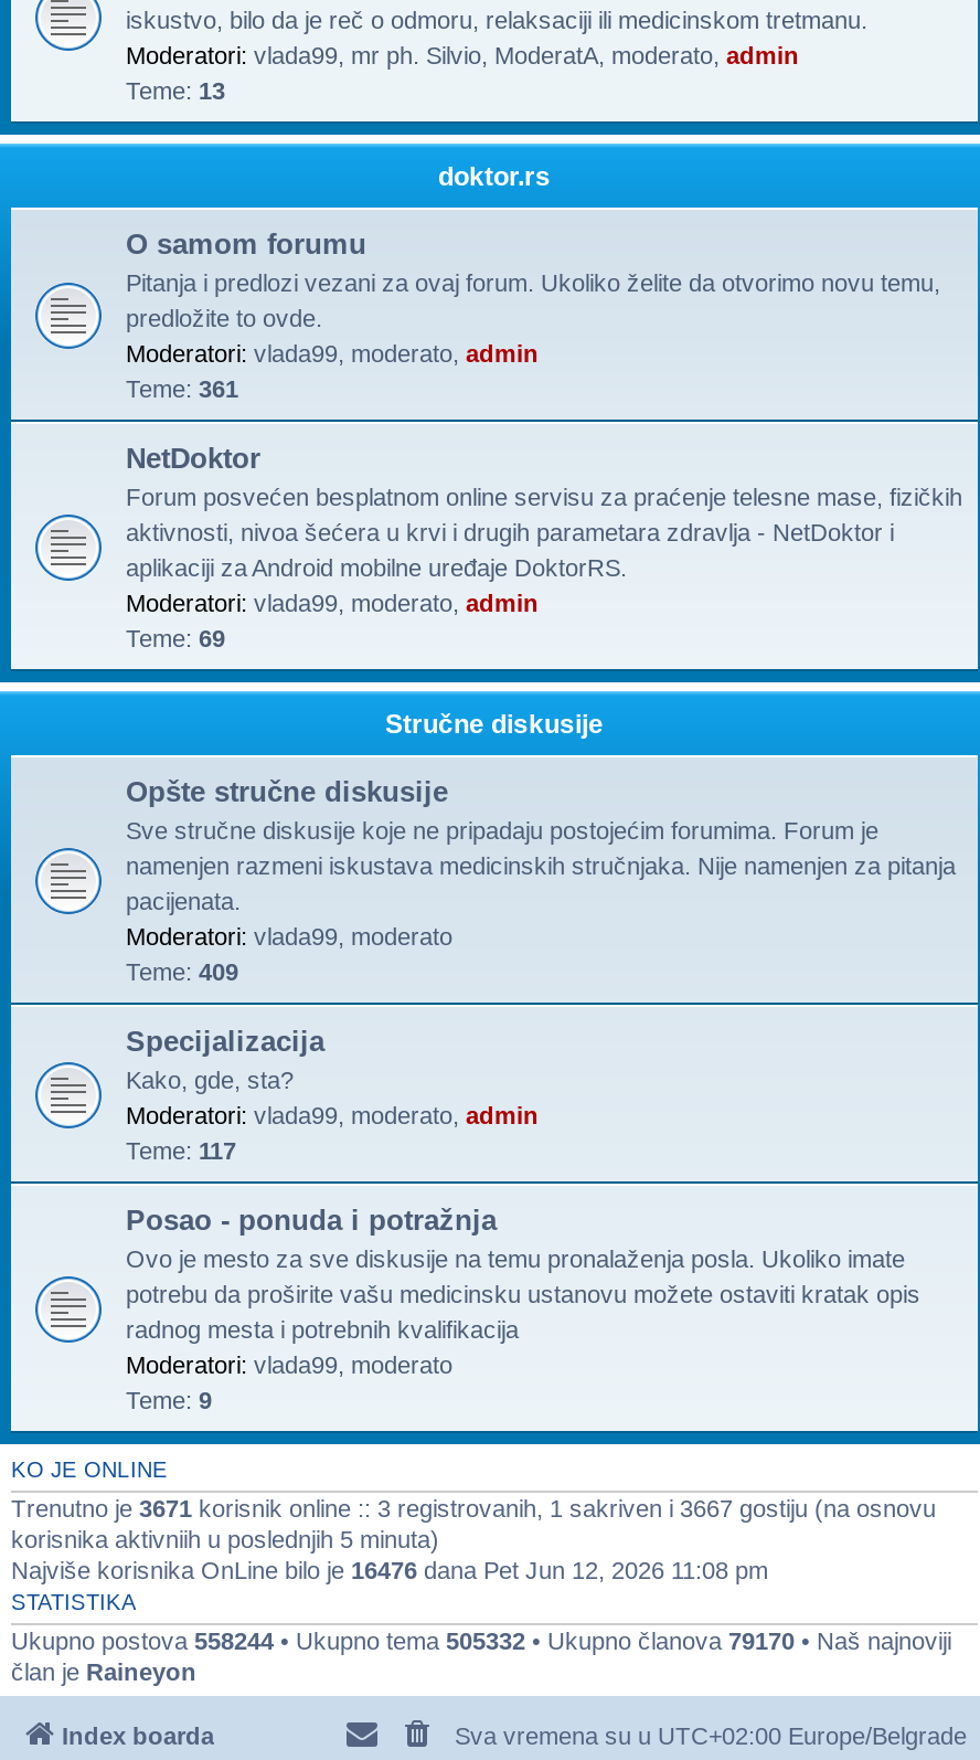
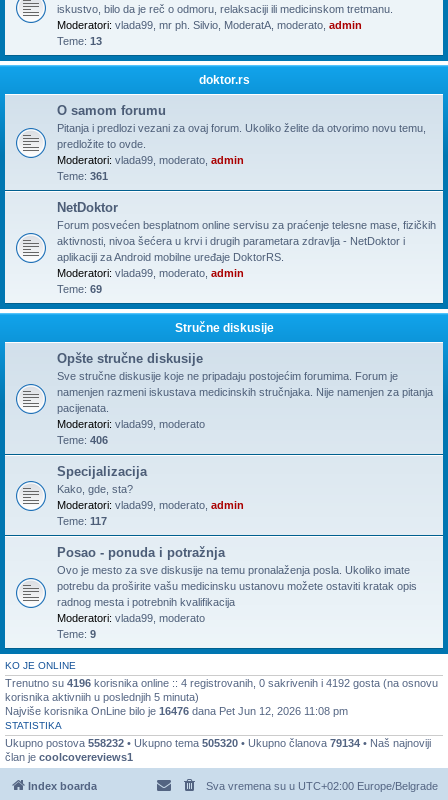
[126,958,238,985] Teme: 409 -> [57,434,108,446] Teme: 406
[11,1495,936,1521] Trenutno je 3671 korisnik online :: 3 registrovanih, 1 sakriven i 3667 gostiju (na osnovu -> [5,677,438,689] Trenutno su 4196 korisnika online :: 4 registrovanih, 0 sakrivenih i 4192 gosta (na osnovu
[11,1627,951,1654] Ukupno postova 558244 • Ukupno tema 505332 • Ukupno članova 79170 • Naš najnoviji -> [5,737,431,749] Ukupno postova 558232 • Ukupno tema 505320 • Ukupno članova 79134 • Naš najnoviji
[11,1658,196,1685] član je Raineyon -> [5,751,133,763] član je coolcovereviews1

